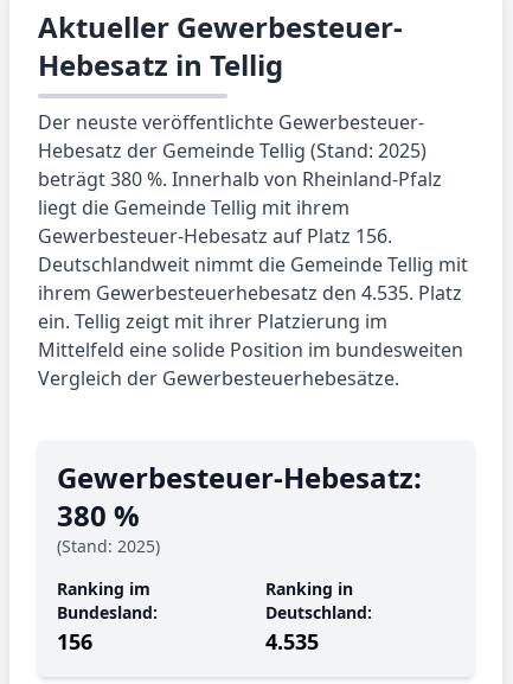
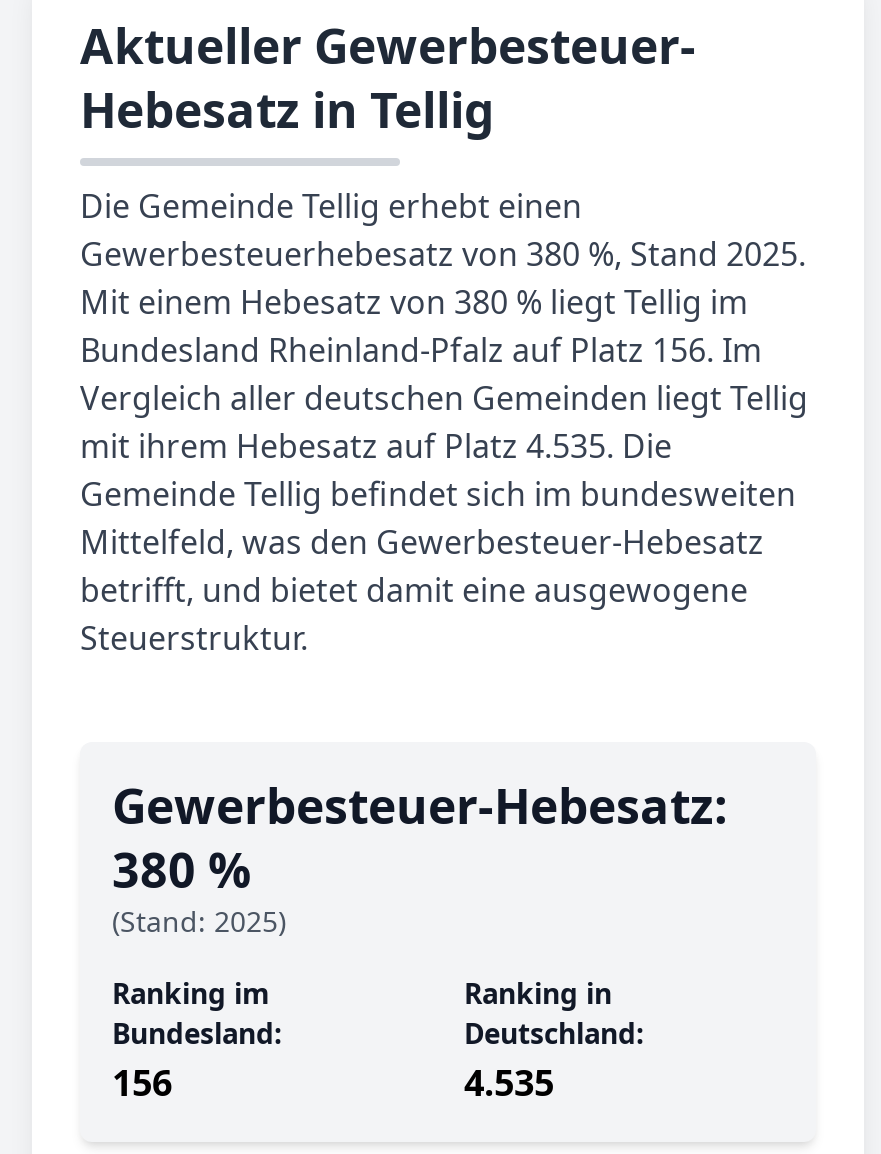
[38,109,468,391] Der neuste veröffentlichte Gewerbesteuer- | Hebesatz der Gemeinde Tellig (Stand: 2025) | beträgt 380 %. Innerhalb von Rheinland-Pfalz | liegt die Gemeinde Tellig mit ihrem | Gewerbesteuer-Hebesatz auf Platz 156. | Deutschlandweit nimmt die Gemeinde Tellig mit | ihrem Gewerbesteuerhebesatz den 4.535. Platz | ein. Tellig zeigt mit ihrer Platzierung im | Mittelfeld eine solide Position im bundesweiten | Vergleich der Gewerbesteuerhebesätze. -> [80,183,808,659] Die Gemeinde Tellig erhebt einen | Gewerbesteuerhebesatz von 380 %, Stand 2025. | Mit einem Hebesatz von 380 % liegt Tellig im | Bundesland Rheinland-Pfalz auf Platz 156. Im | Vergleich aller deutschen Gemeinden liegt Tellig | mit ihrem Hebesatz auf Platz 4.535. Die | Gemeinde Tellig befindet sich im bundesweiten | Mittelfeld, was den Gewerbesteuer-Hebesatz | betrifft, und bietet damit eine ausgewogene | Steuerstruktur.

